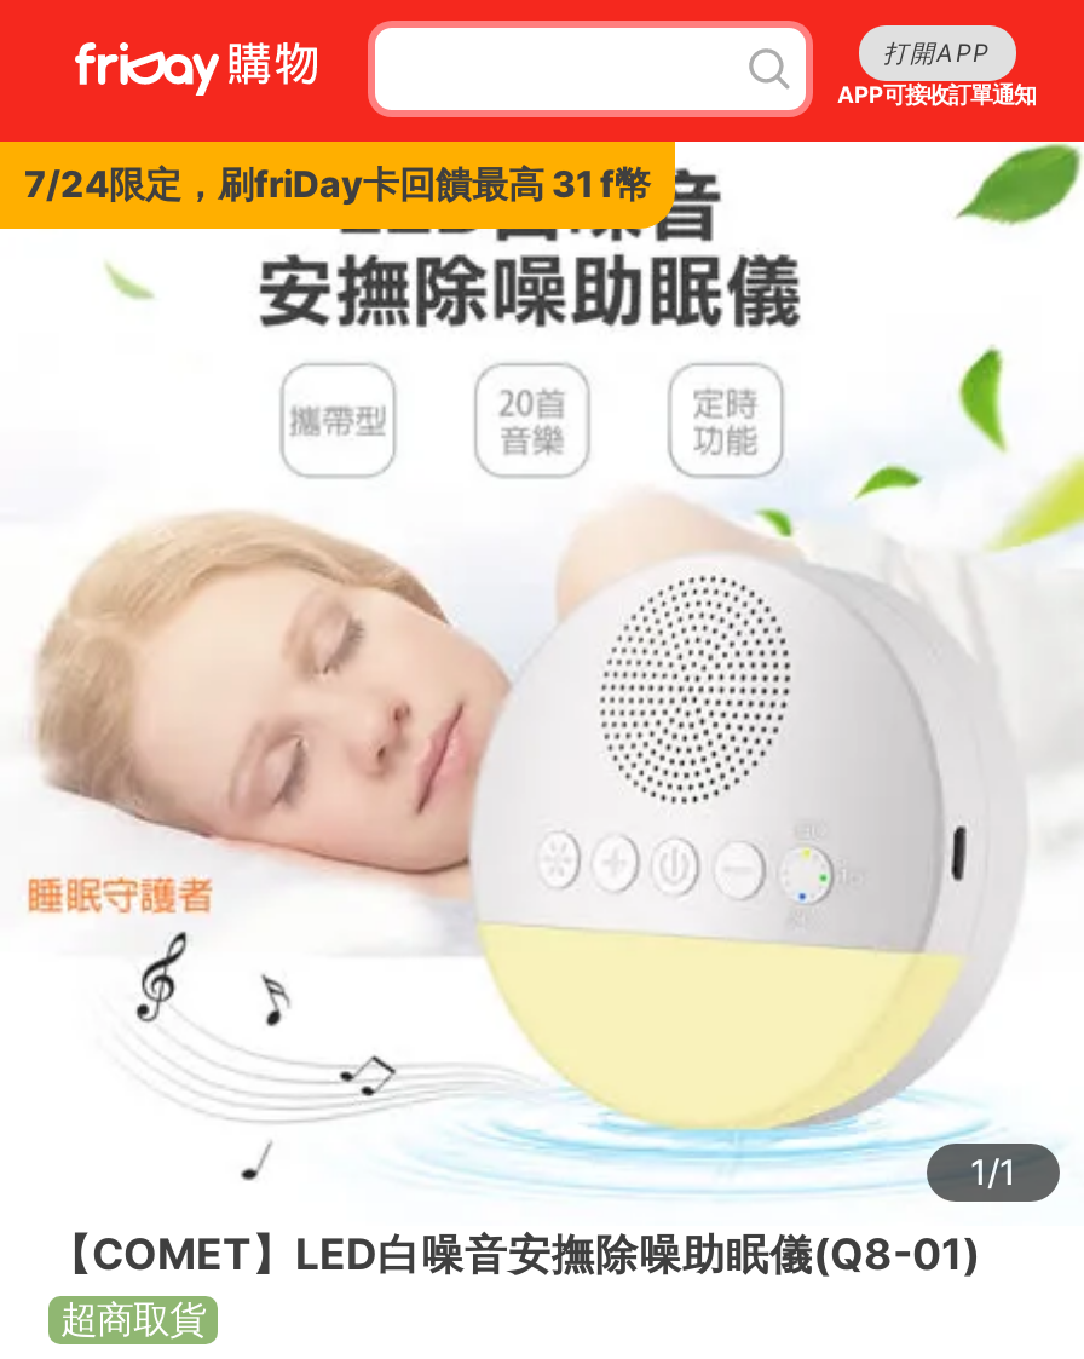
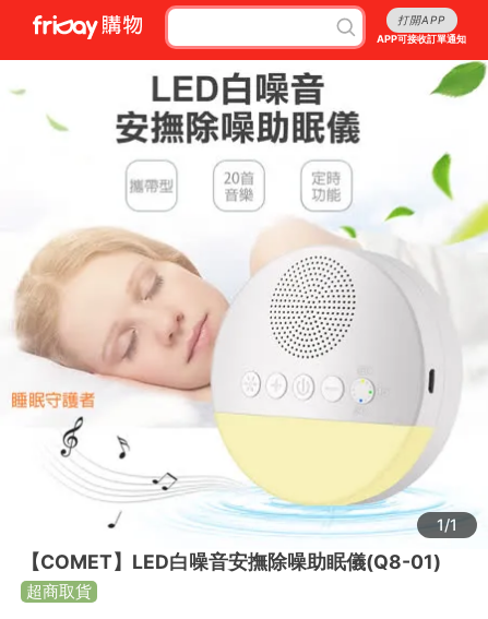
[24,161,651,207] 7/24限定，刷friDay卡回饋最高 31 f幣 -> none

